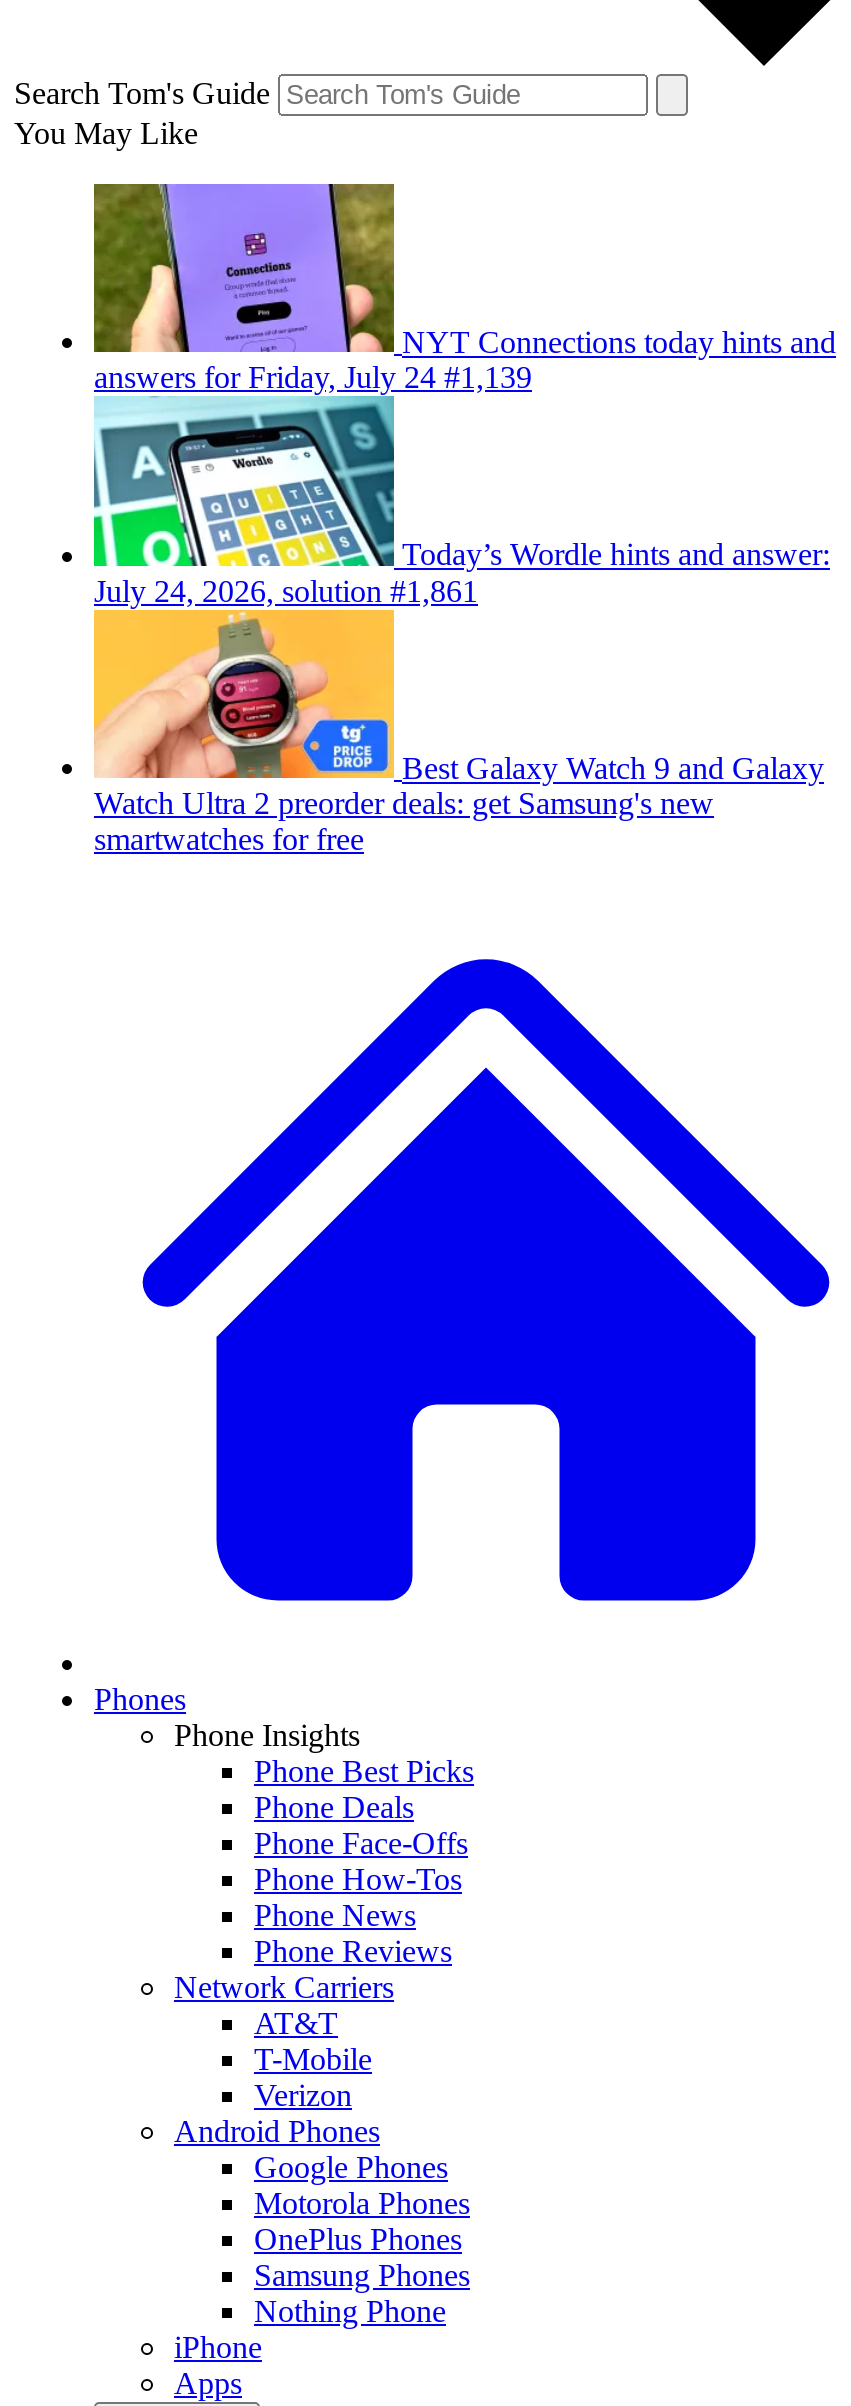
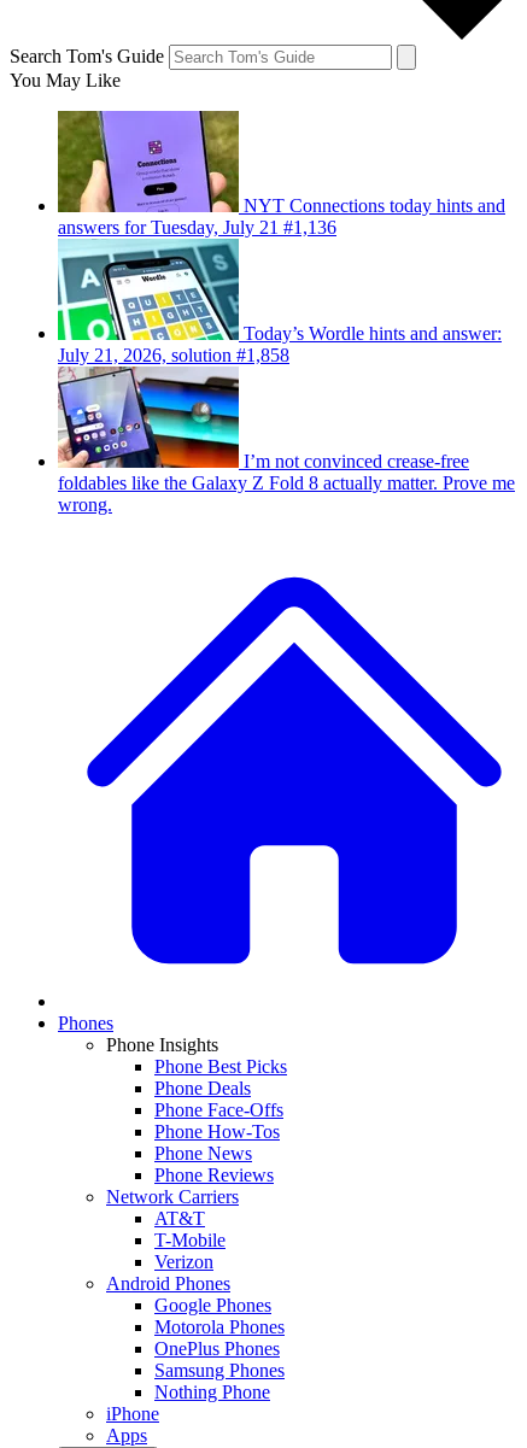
[94,360,532,394] answers for Friday, July 24 #1,139 -> [58,216,336,237] answers for Tuesday, July 21 #1,136
[94,573,478,607] July 24, 2026, solution #1,861 -> [58,344,289,365] July 21, 2026, solution #1,858
[92,624,824,857] [image] | Best Galaxy Watch 9 and Galaxy | Watch Ultra 2 preorder deals: get Samsung's new | smartwatches for free -> [57,374,515,514] [image] | I’m not convinced crease-free | foldables like the Galaxy Z Fold 8 actually matter. Prove me | wrong.

